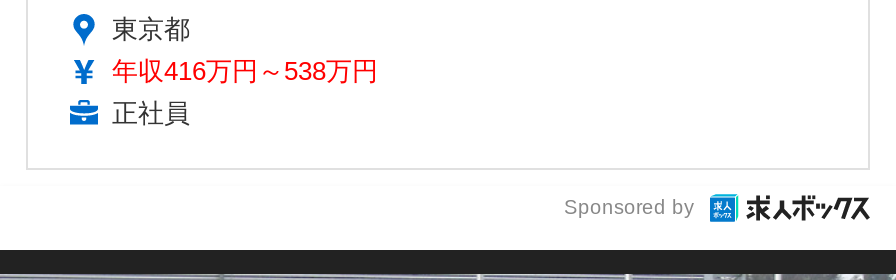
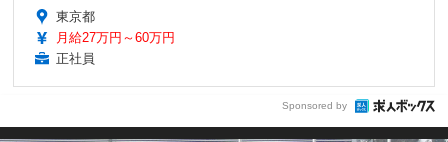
[112,56,378,86] 年収416万円～538万円 -> [56,30,175,45] 月給27万円～60万円

